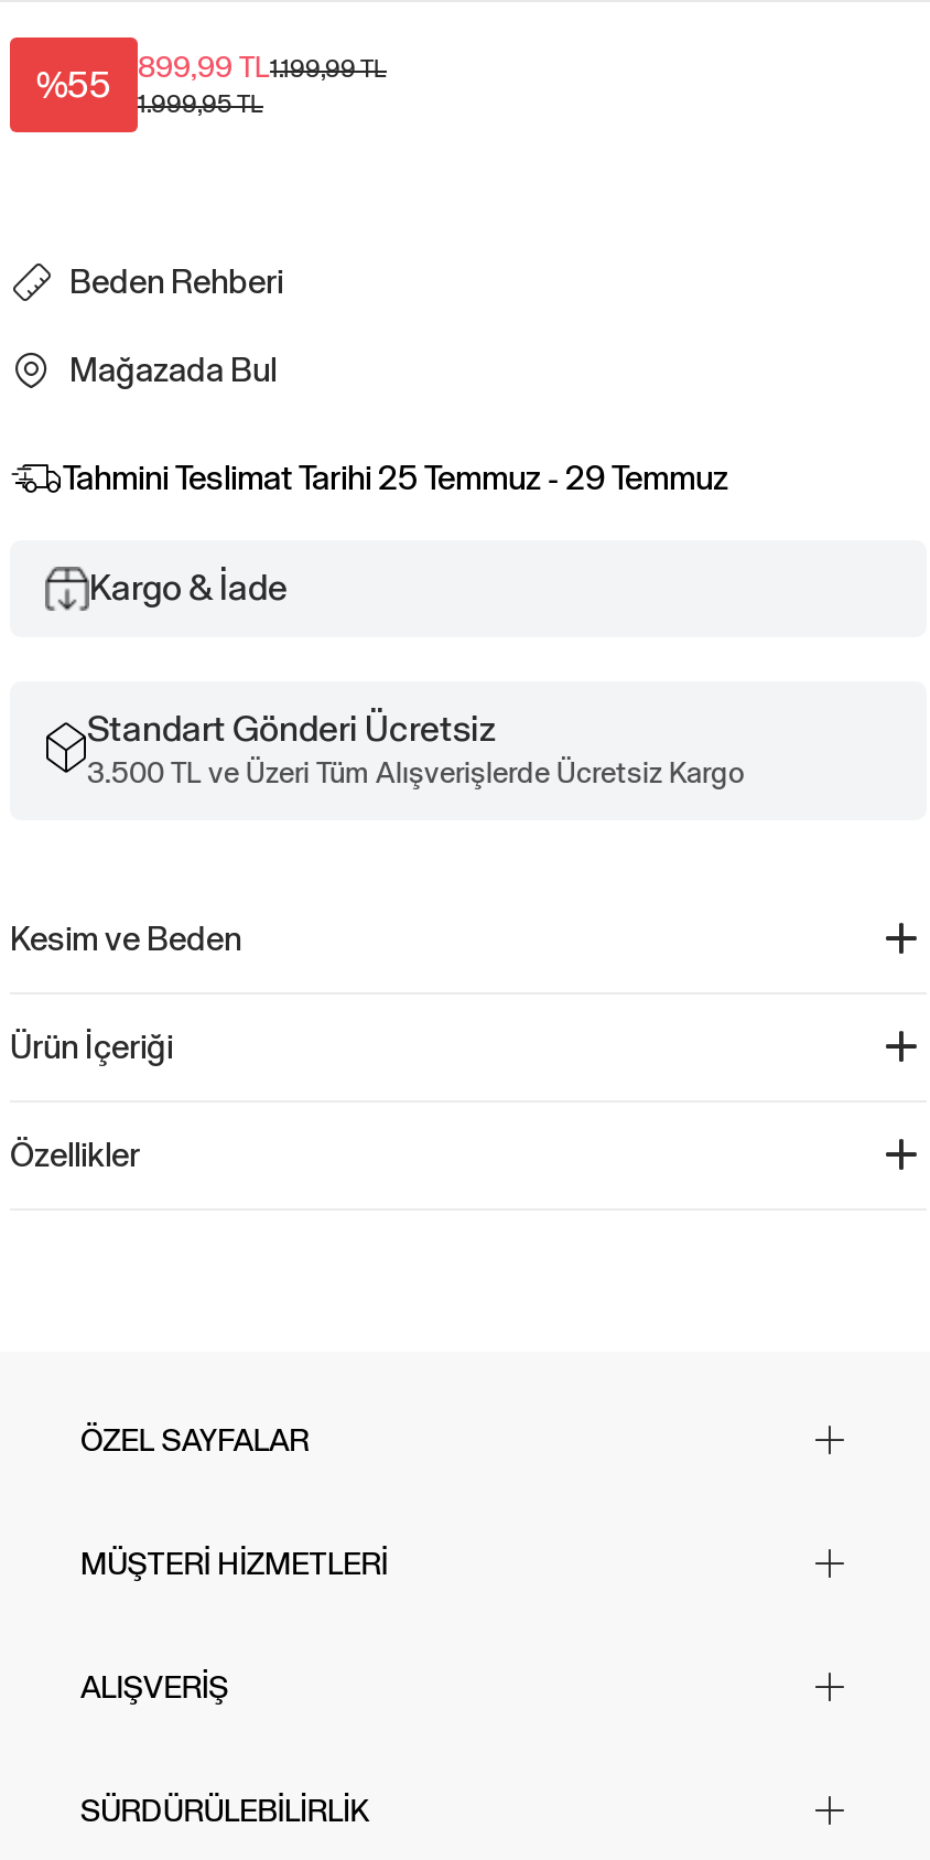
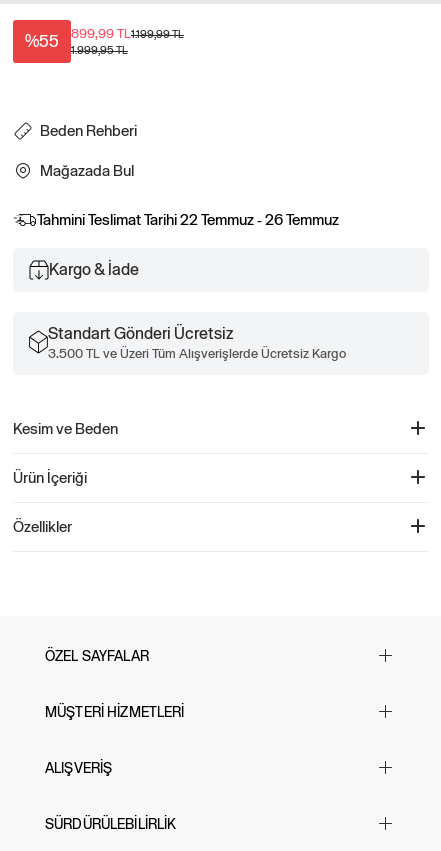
[63,459,728,497] Tahmini Teslimat Tarihi 25 Temmuz - 29 Temmuz -> [37,211,339,228] Tahmini Teslimat Tarihi 22 Temmuz - 26 Temmuz

